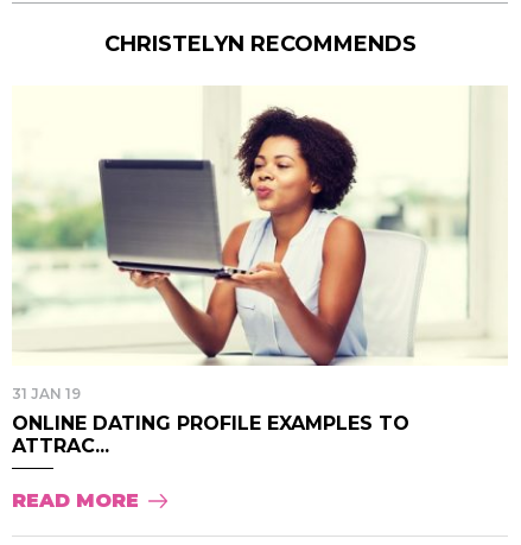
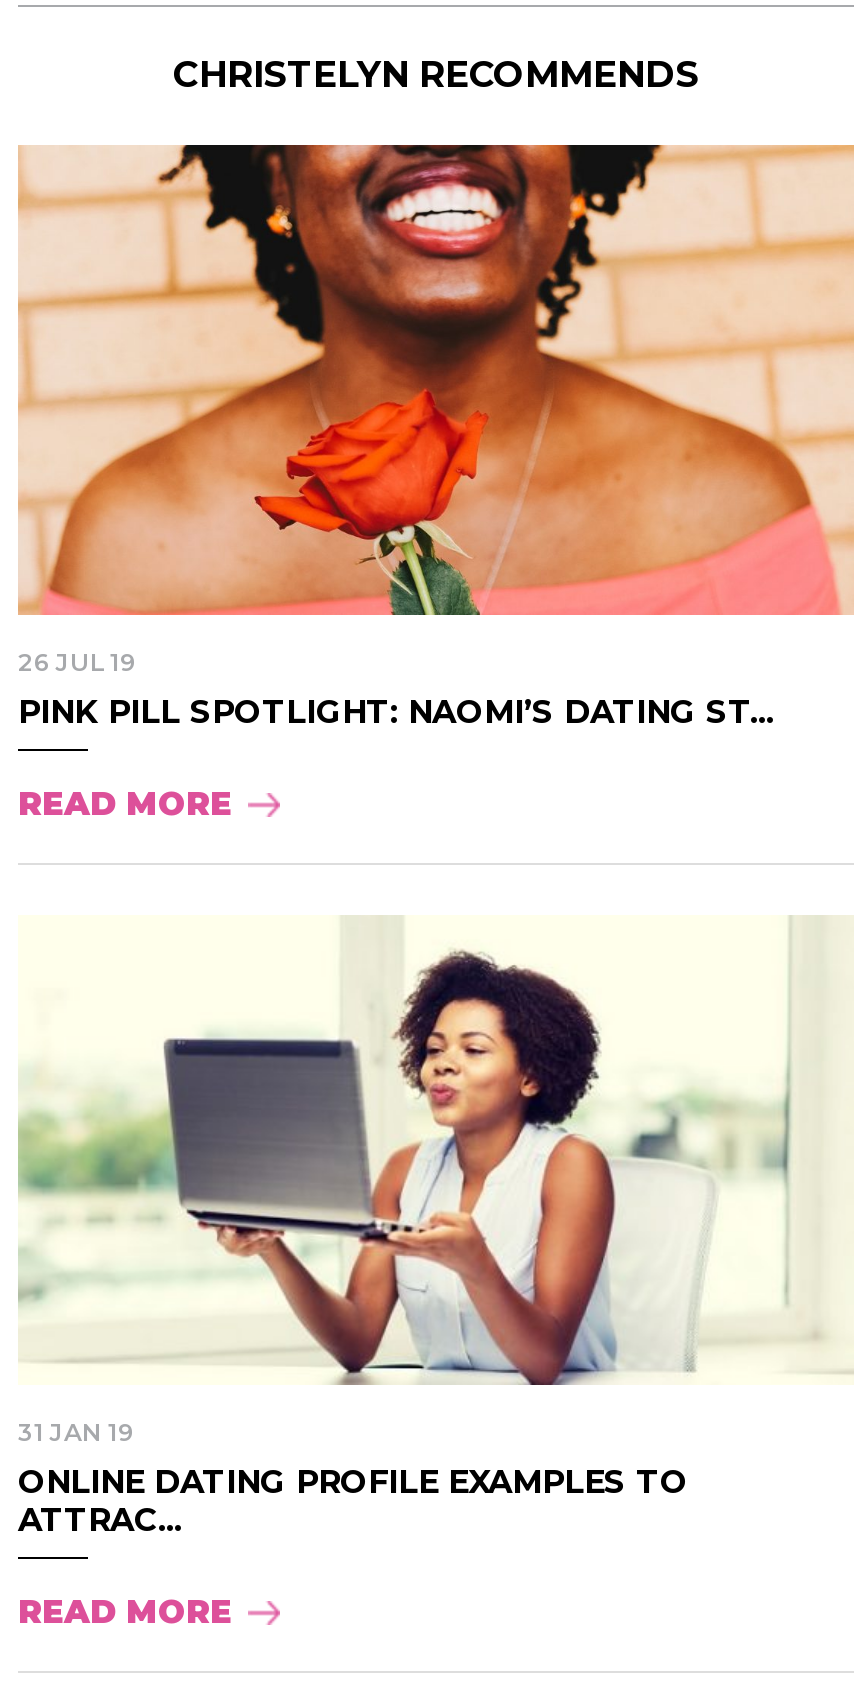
none -> [18,142,854,823] [image] | 26 JUL 19 | PINK PILL SPOTLIGHT: NAOMI’S DATING ST... | READ MORE

